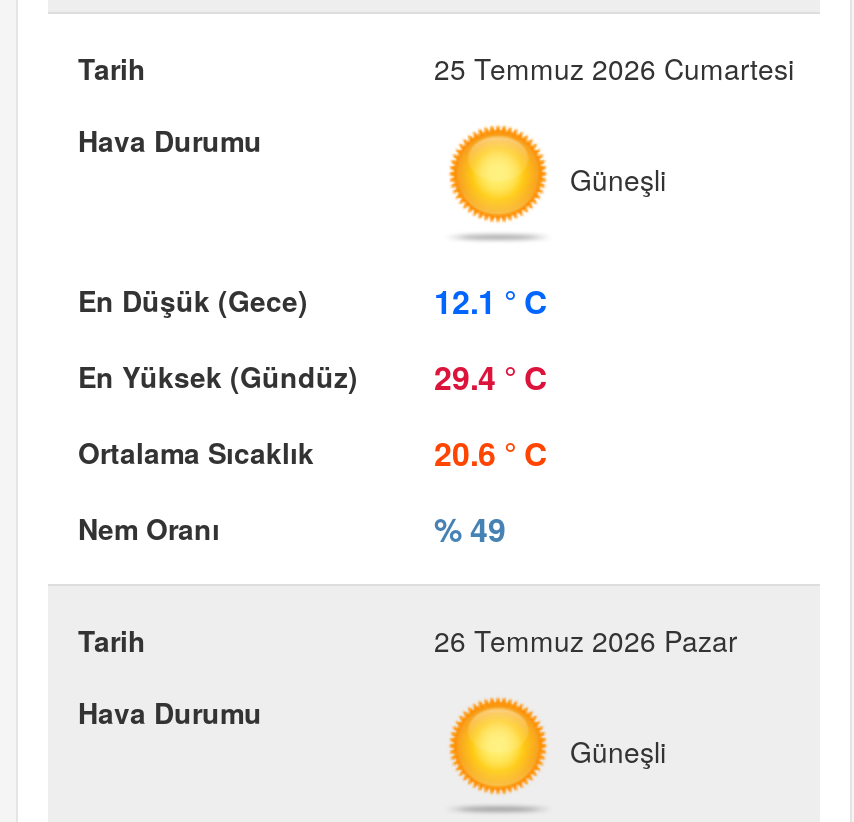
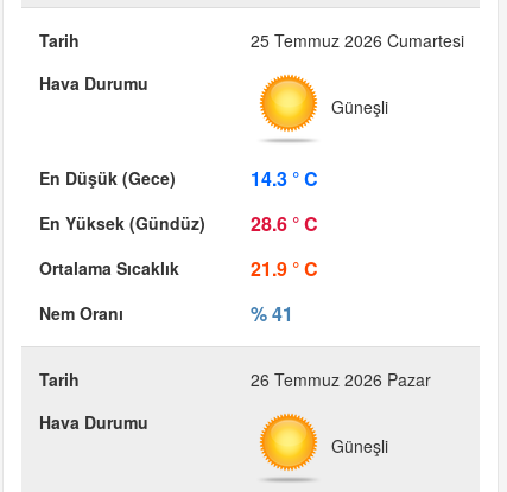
[434,278,548,324] 12.1 ° C -> [251,165,318,192] 14.3 ° C
[434,354,548,400] 29.4 ° C -> [251,210,318,237] 28.6 ° C
[434,430,548,476] 20.6 ° C -> [251,255,318,282] 21.9 ° C
[434,506,506,552] % 49 -> [251,300,293,327] % 41

